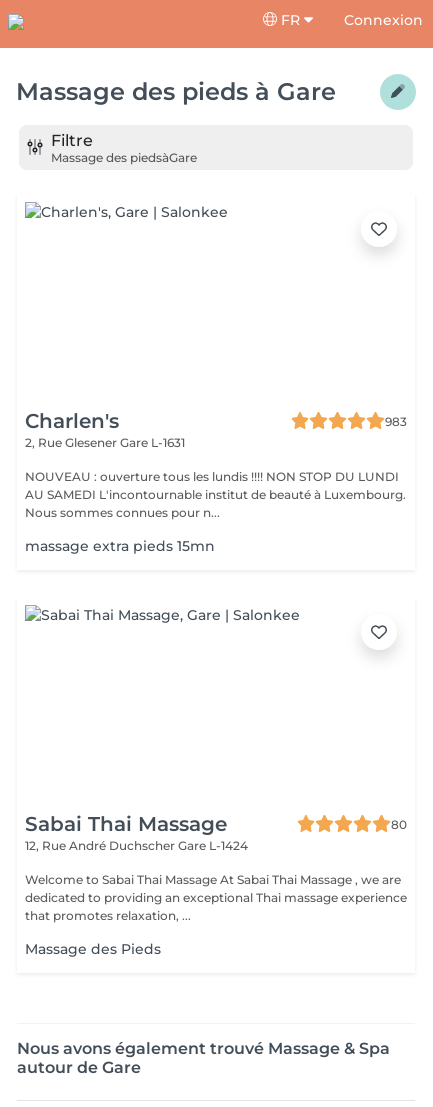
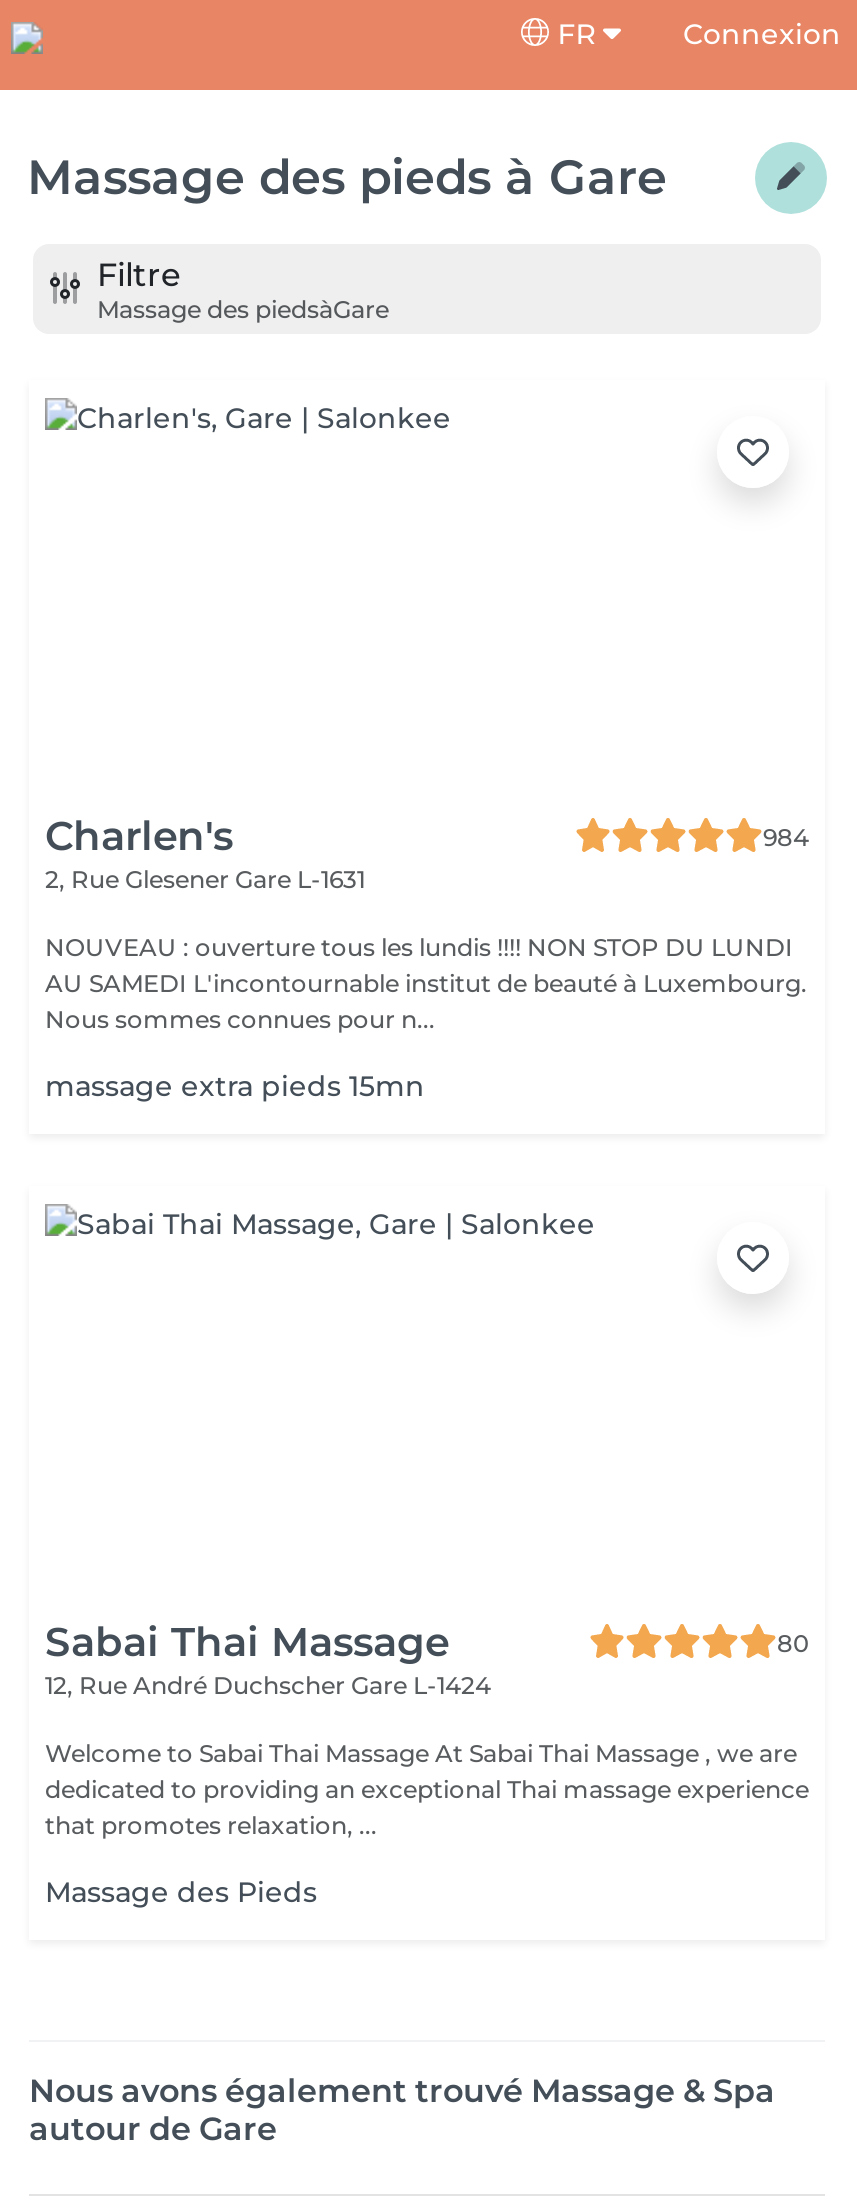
[385,414,407,429] 983 -> [763,822,809,852] 984

